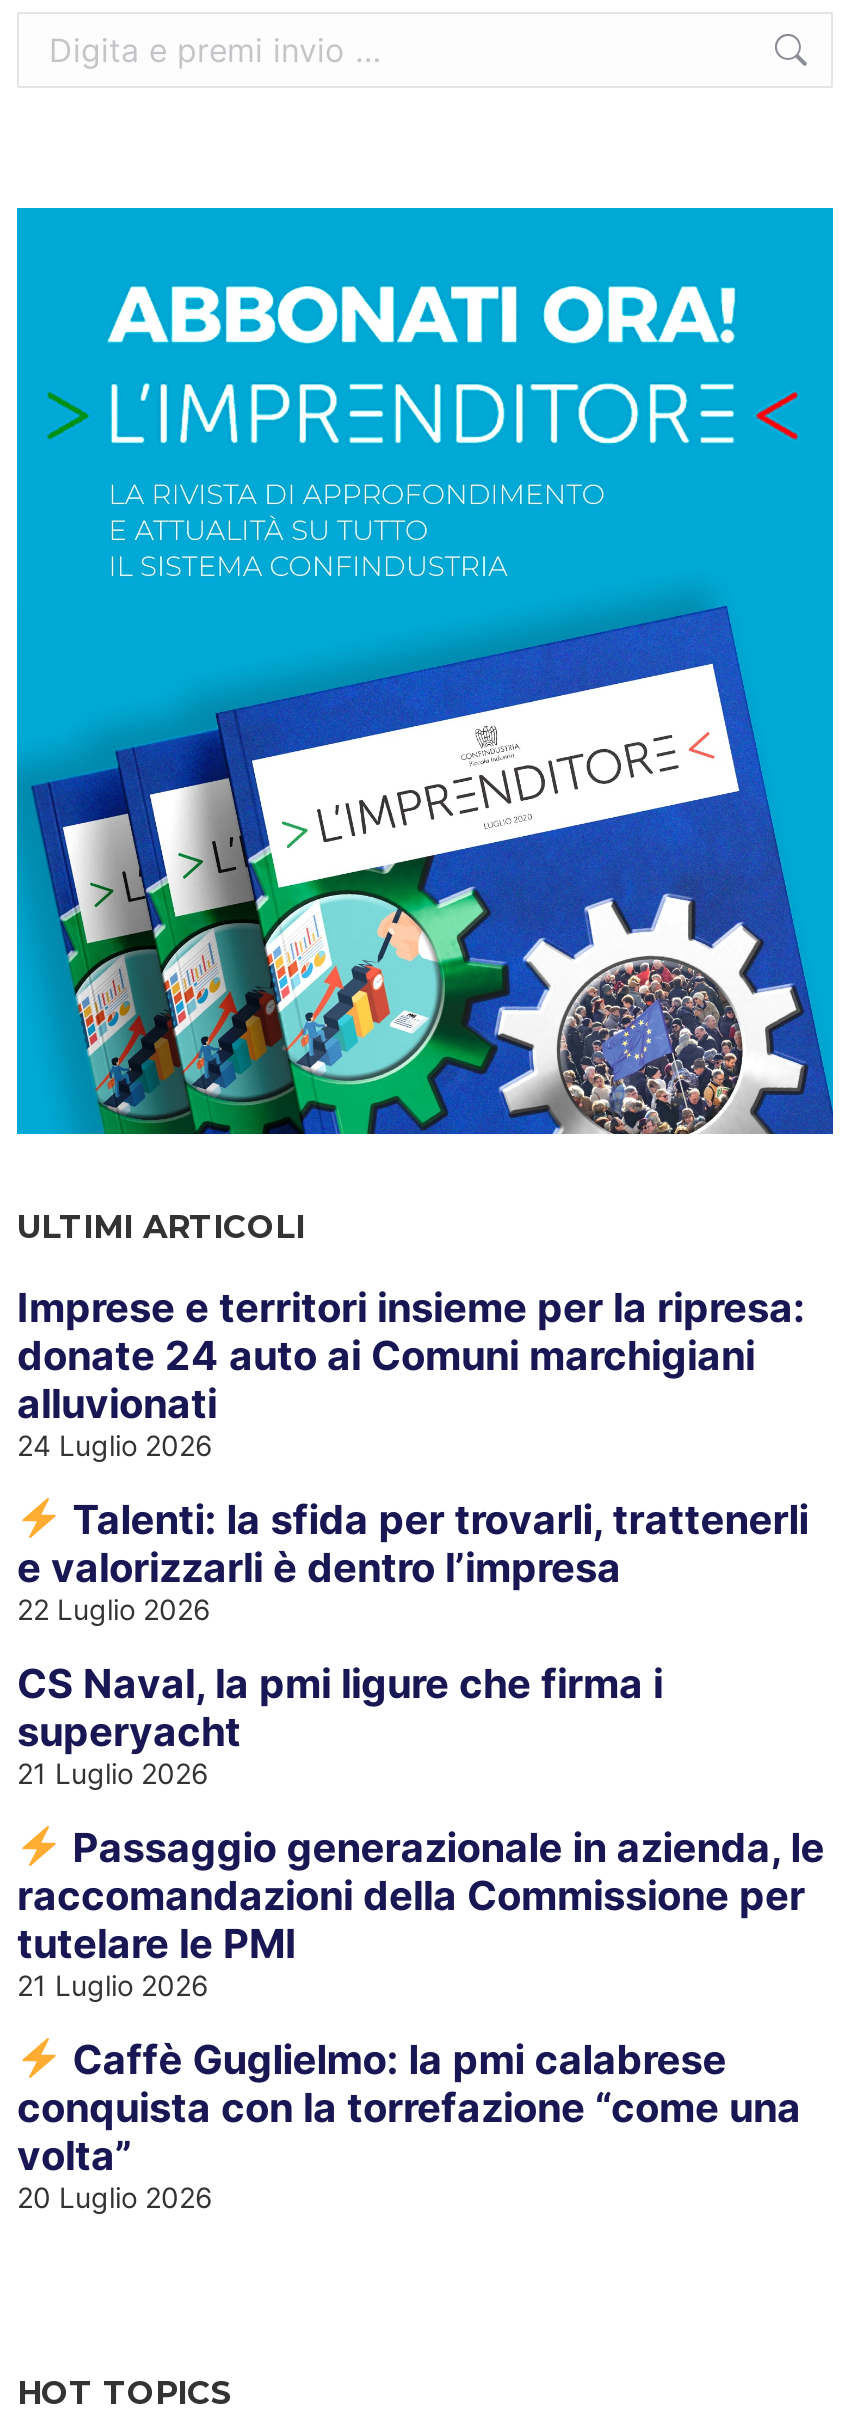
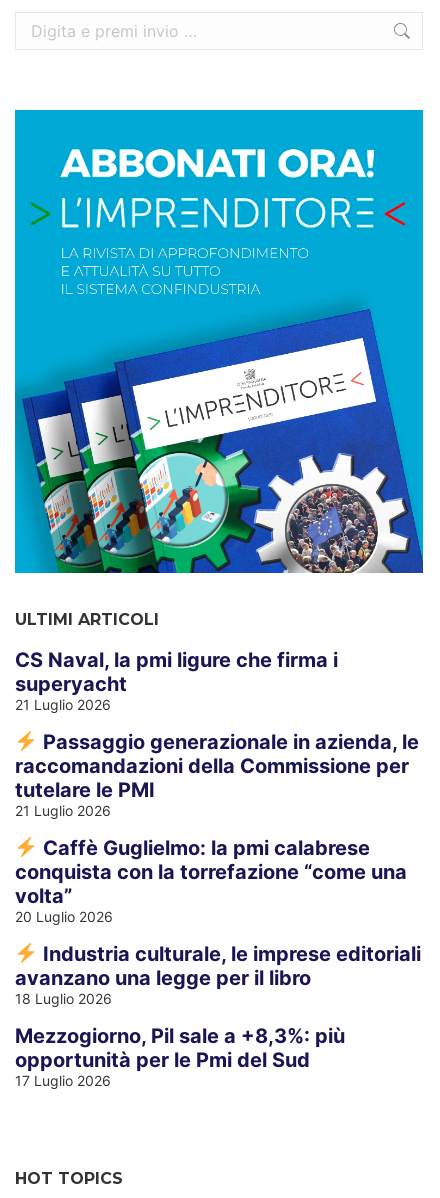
[17,1283,809,1625] Imprese e territori insieme per la ripresa: | donate 24 auto ai Comuni marchigiani | alluvionati | 24 Luglio 2026 | Talenti: la sfida per trovarli, trattenerli | e valorizzarli è dentro l’impresa | 22 Luglio 2026 -> none
moved [17,1659,825,2213] -> [15,648,419,925]: CS Naval, la pmi ligure che firma i | superyacht | 21 Luglio 2026 | ... | volta” | 20 Luglio 2026
none -> [15,942,421,1089] Industria culturale, le imprese editoriali | avanzano una legge per il libro | 18 Luglio 2026 | Mezzogiorno, Pil sale a +8,3%: più | opportunità per le Pmi del Sud | 17 Luglio 2026

